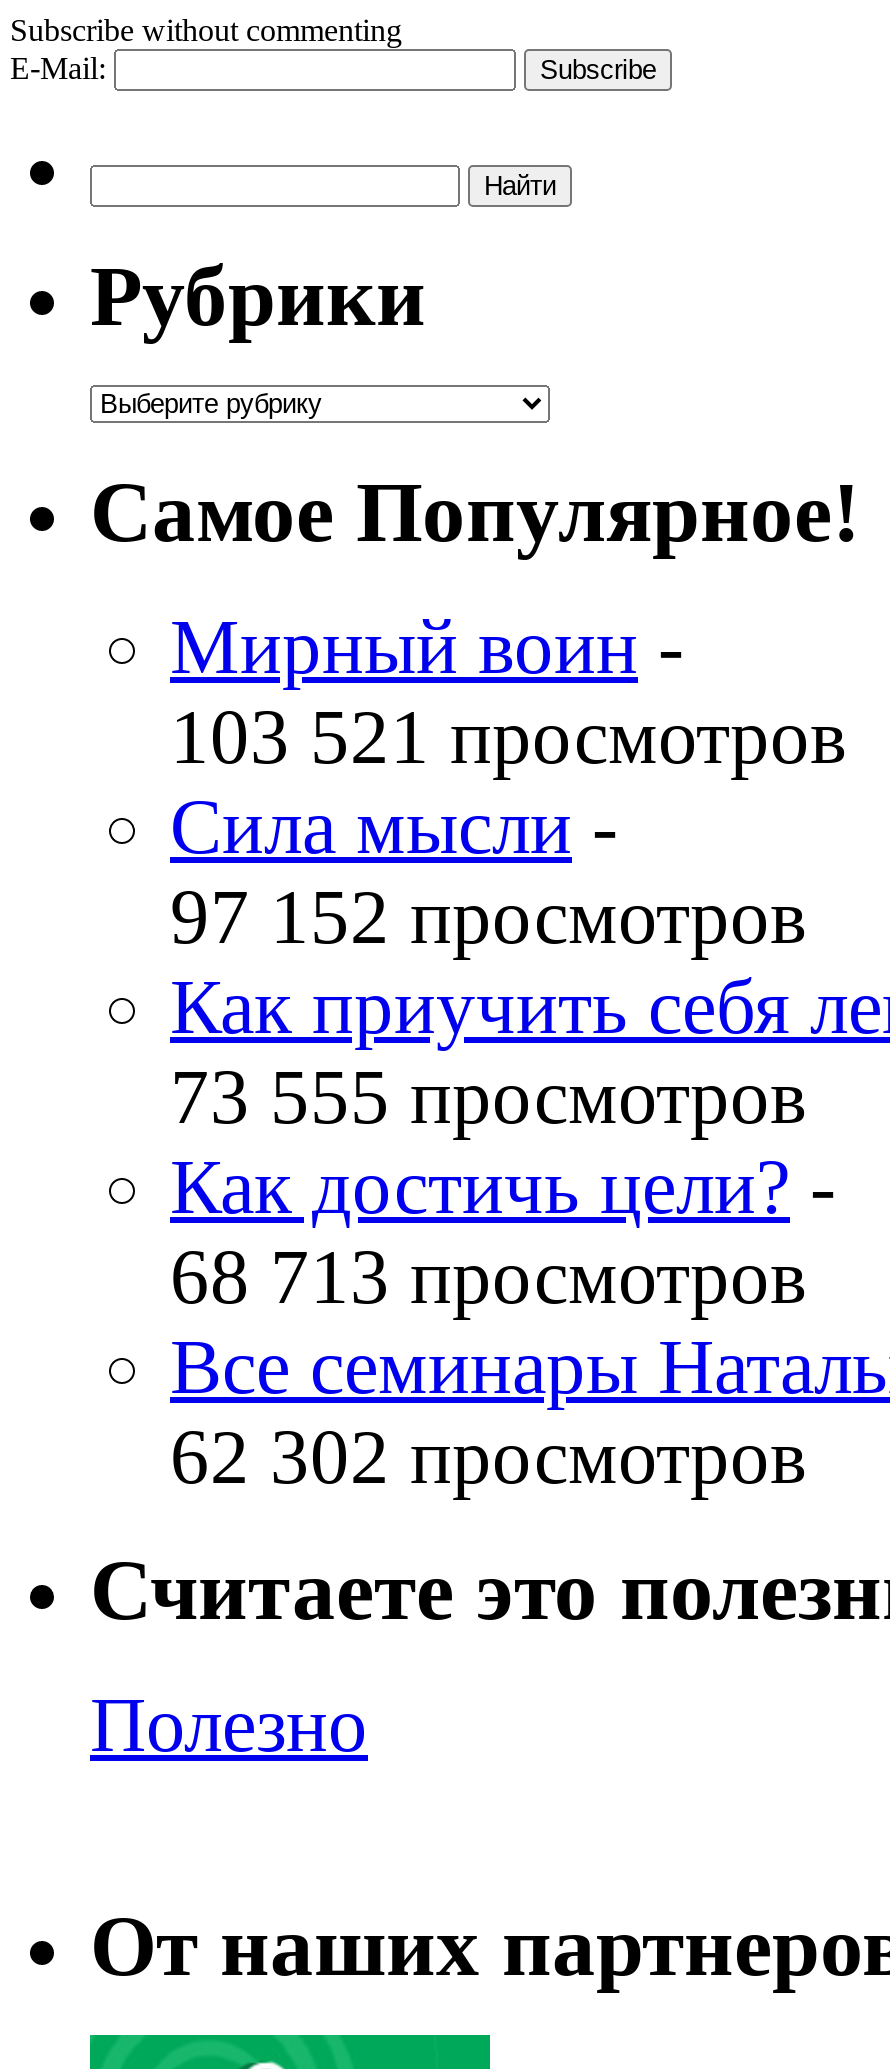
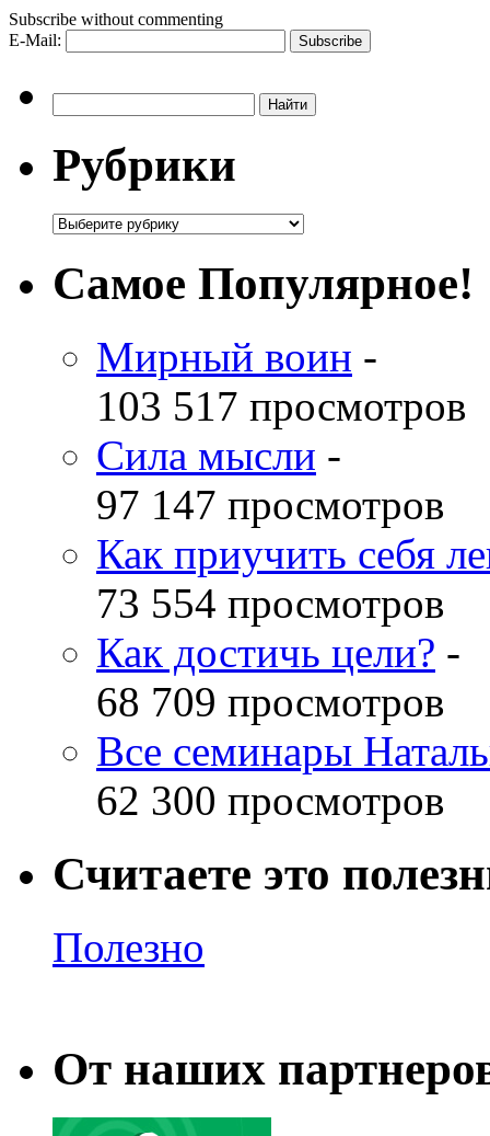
[170,693,846,779] 103 521 просмотров -> [96,382,466,429] 103 517 просмотров
[170,873,806,959] 97 152 просмотров -> [96,481,444,528] 97 147 просмотров
[170,1053,806,1139] 73 555 просмотров -> [96,579,444,626] 73 554 просмотров
[170,1233,806,1319] 68 713 просмотров -> [96,678,444,725] 68 709 просмотров
[170,1413,806,1499] 62 302 просмотров -> [96,776,444,824] 62 300 просмотров

